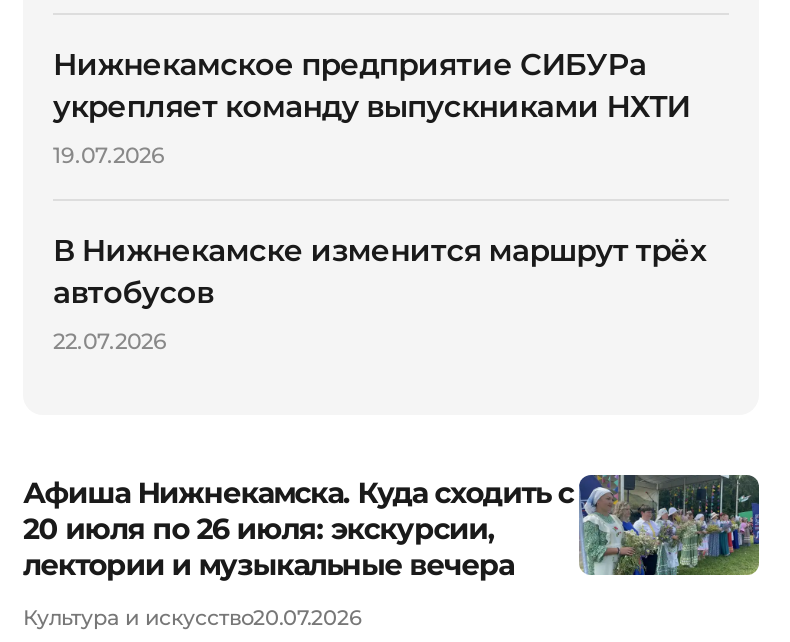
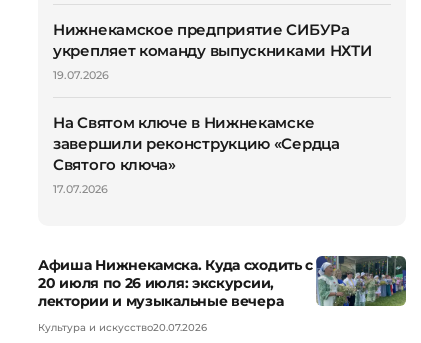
[53,231,705,355] В Нижнекамске изменится маршрут трёх | автобусов | 22.07.2026 -> [53,113,340,196] На Святом ключе в Нижнекамске | завершили реконструкцию «Сердца | Святого ключа» | 17.07.2026

